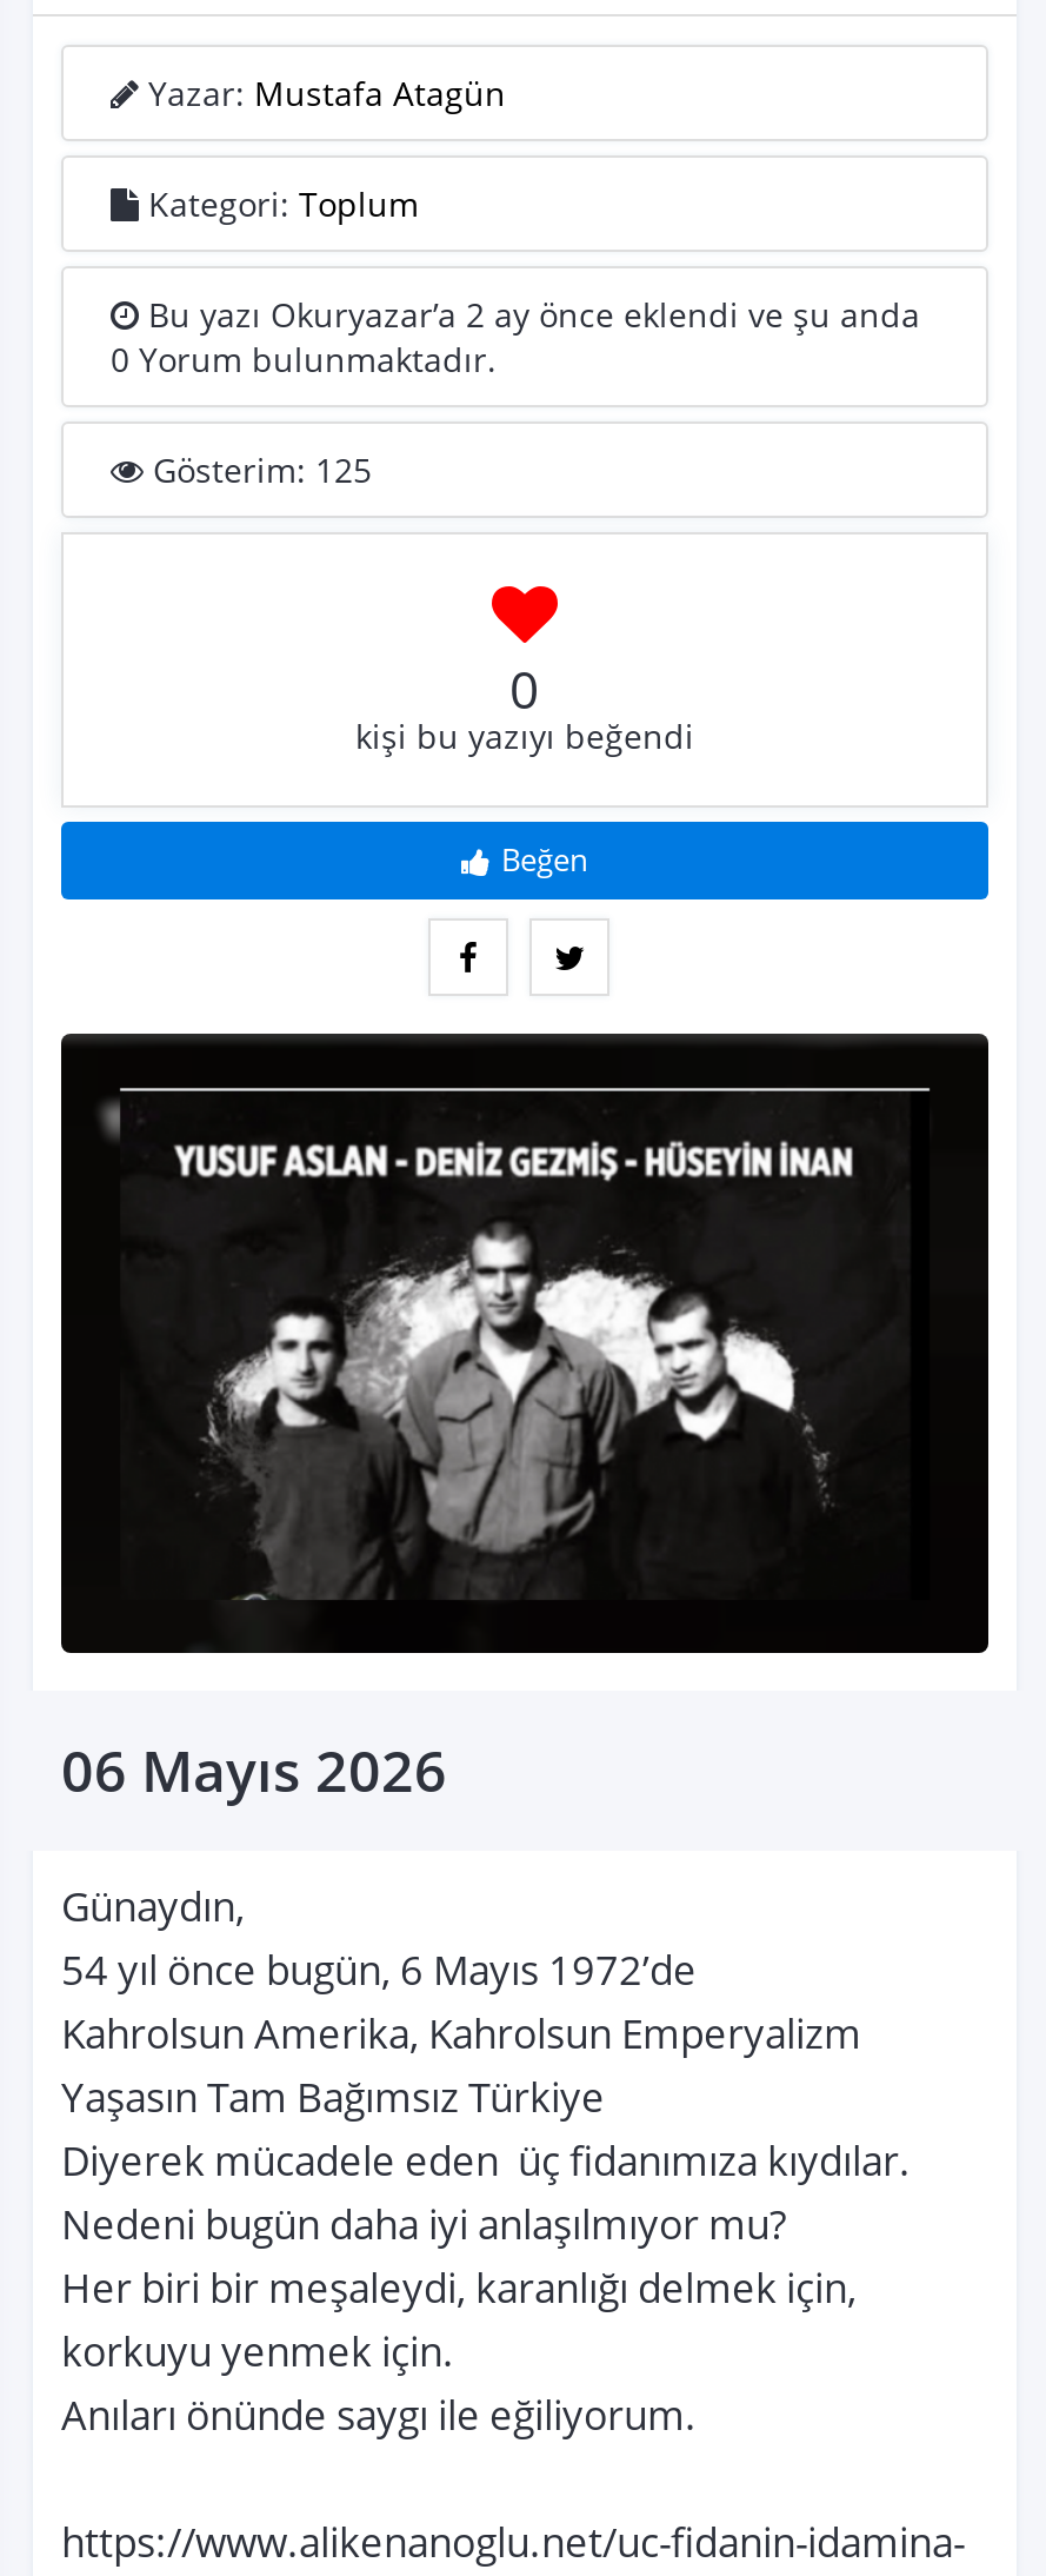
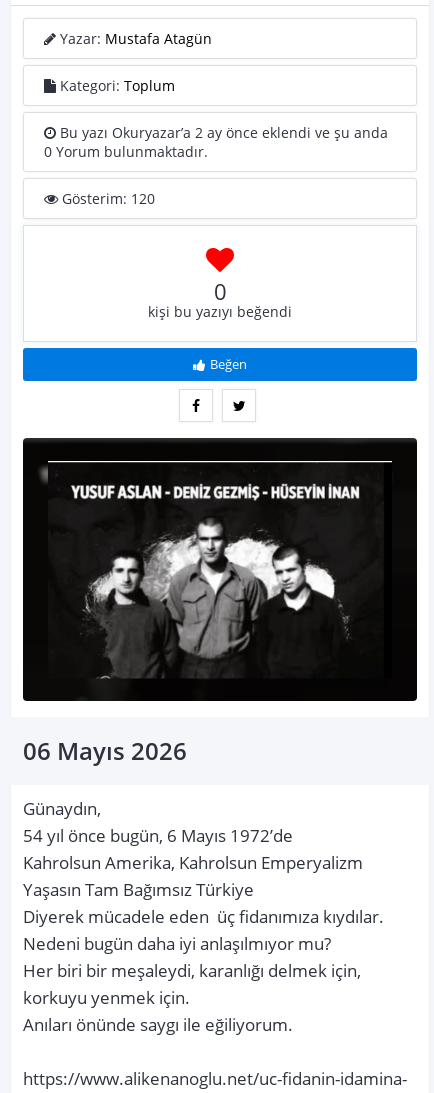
[144,448,372,493] Gösterim: 125 -> [58,189,155,208] Gösterim: 120

